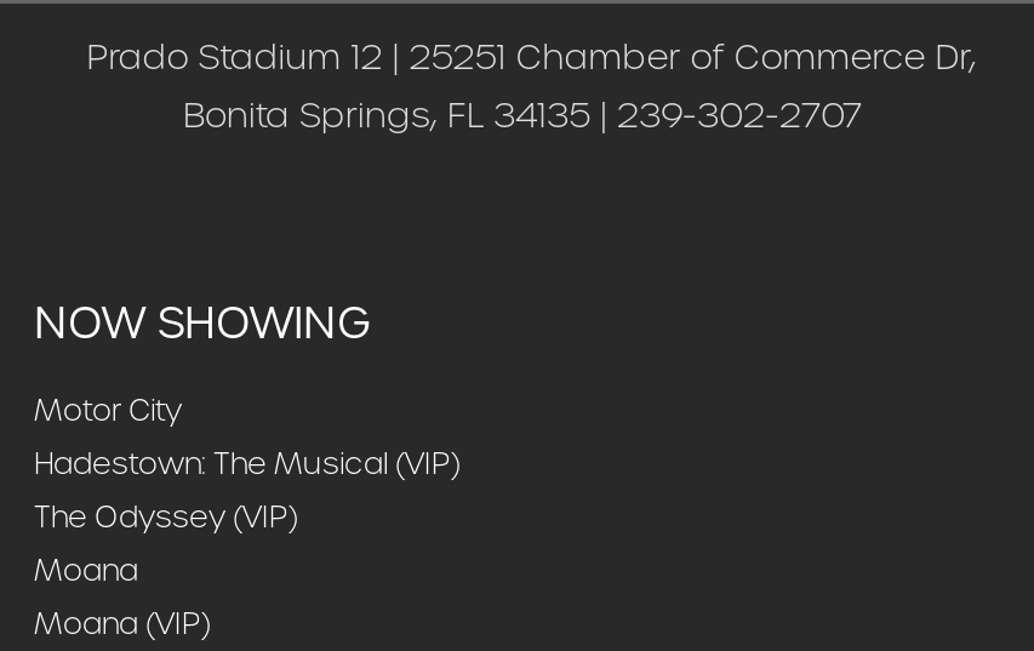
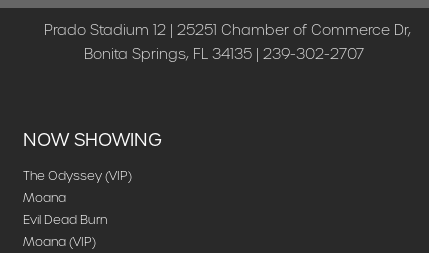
[34,390,461,485] Motor City | Hadestown: The Musical (VIP) -> none
moved [34,497,298,592] -> [22,167,131,206]: The Odyssey (VIP) | Moana
none -> [22,211,106,228] Evil Dead Burn

